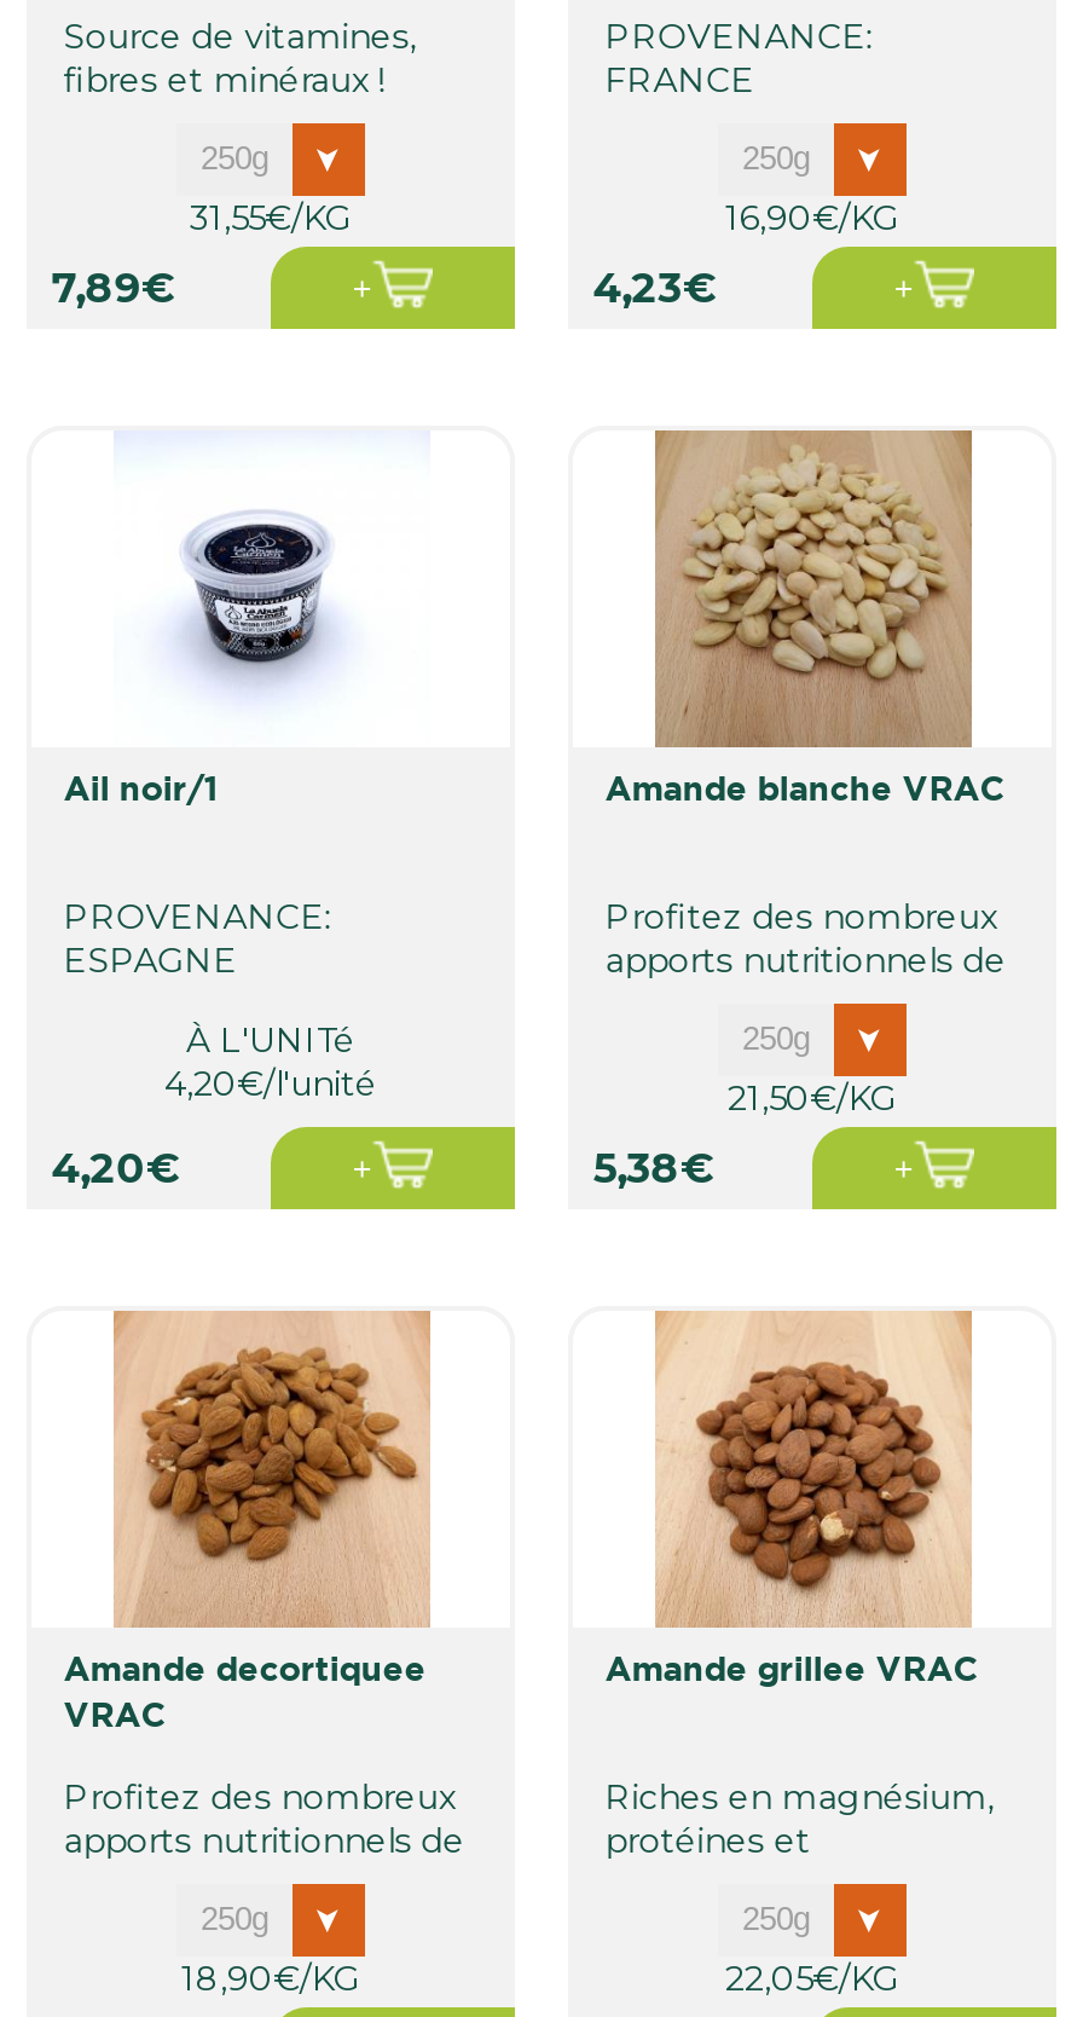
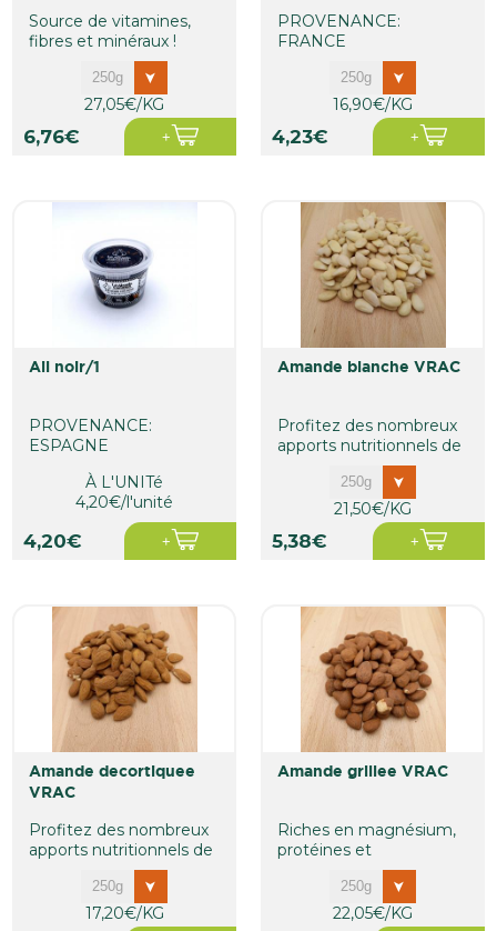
[190,195,352,238] 31,55€/KG -> [84,94,164,114] 27,05€/KG
[51,264,175,312] 7,89€ -> [24,126,80,148] 6,76€
[181,1955,360,1999] 18,90€/KG -> [85,903,164,923] 17,20€/KG

